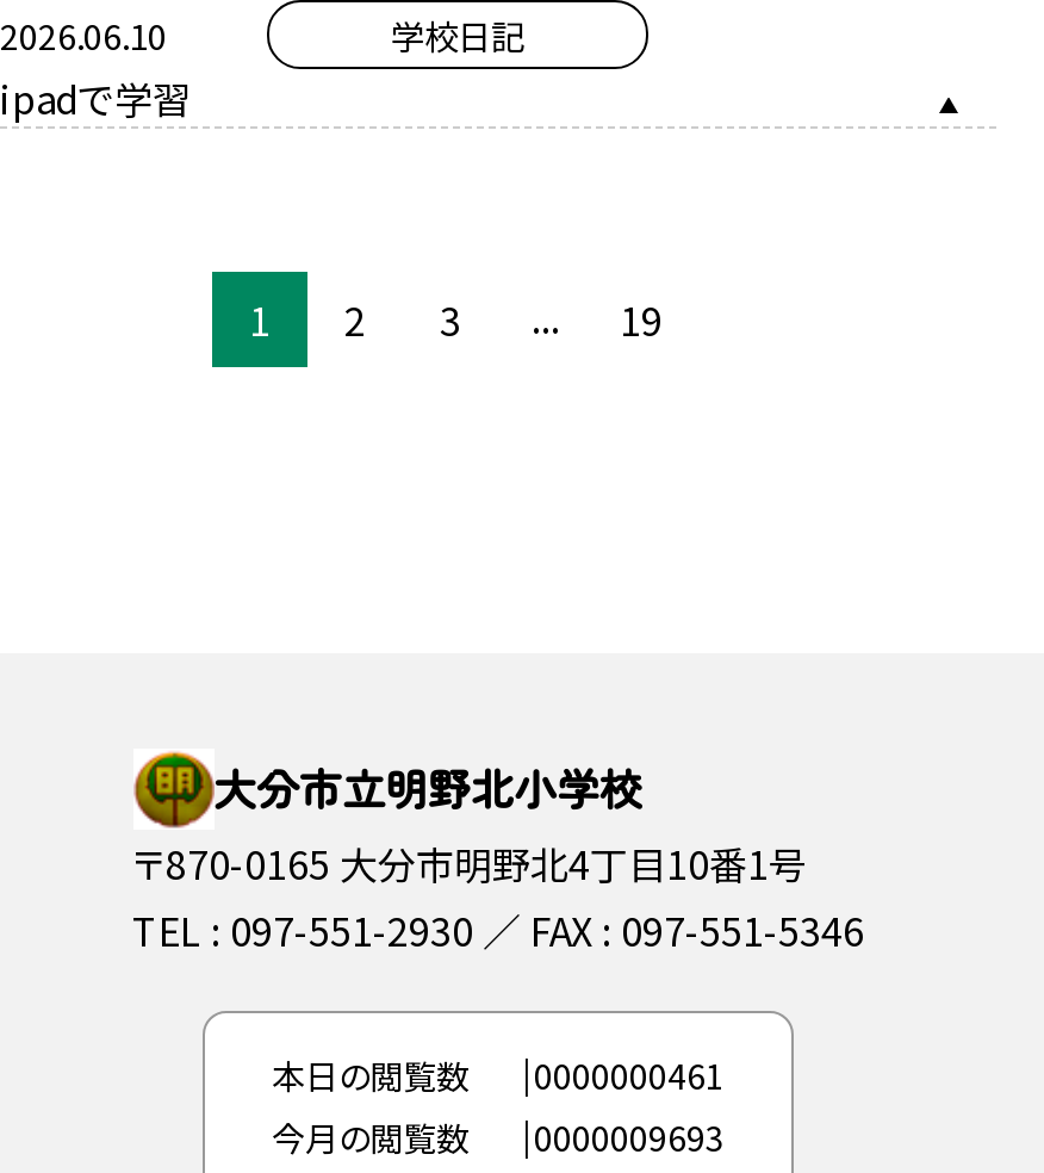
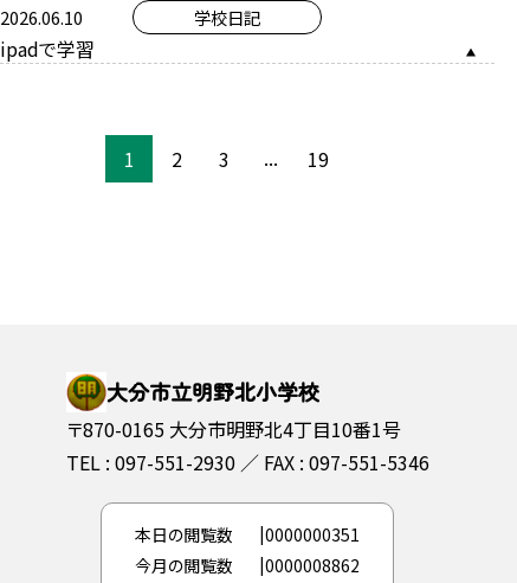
[272,1052,725,1100] 本日の閲覧数 0000000461 -> [135,523,360,547] 本日の閲覧数 0000000351
[272,1114,725,1162] 今月の閲覧数 0000009693 -> [135,554,360,577] 今月の閲覧数 0000008862

